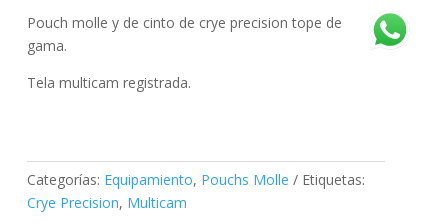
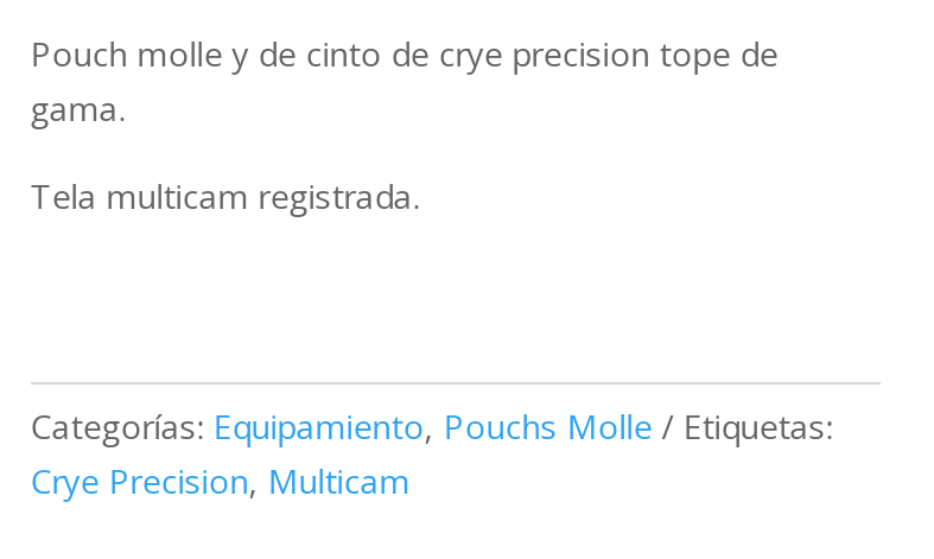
[372,12,408,47] [image] -> none

